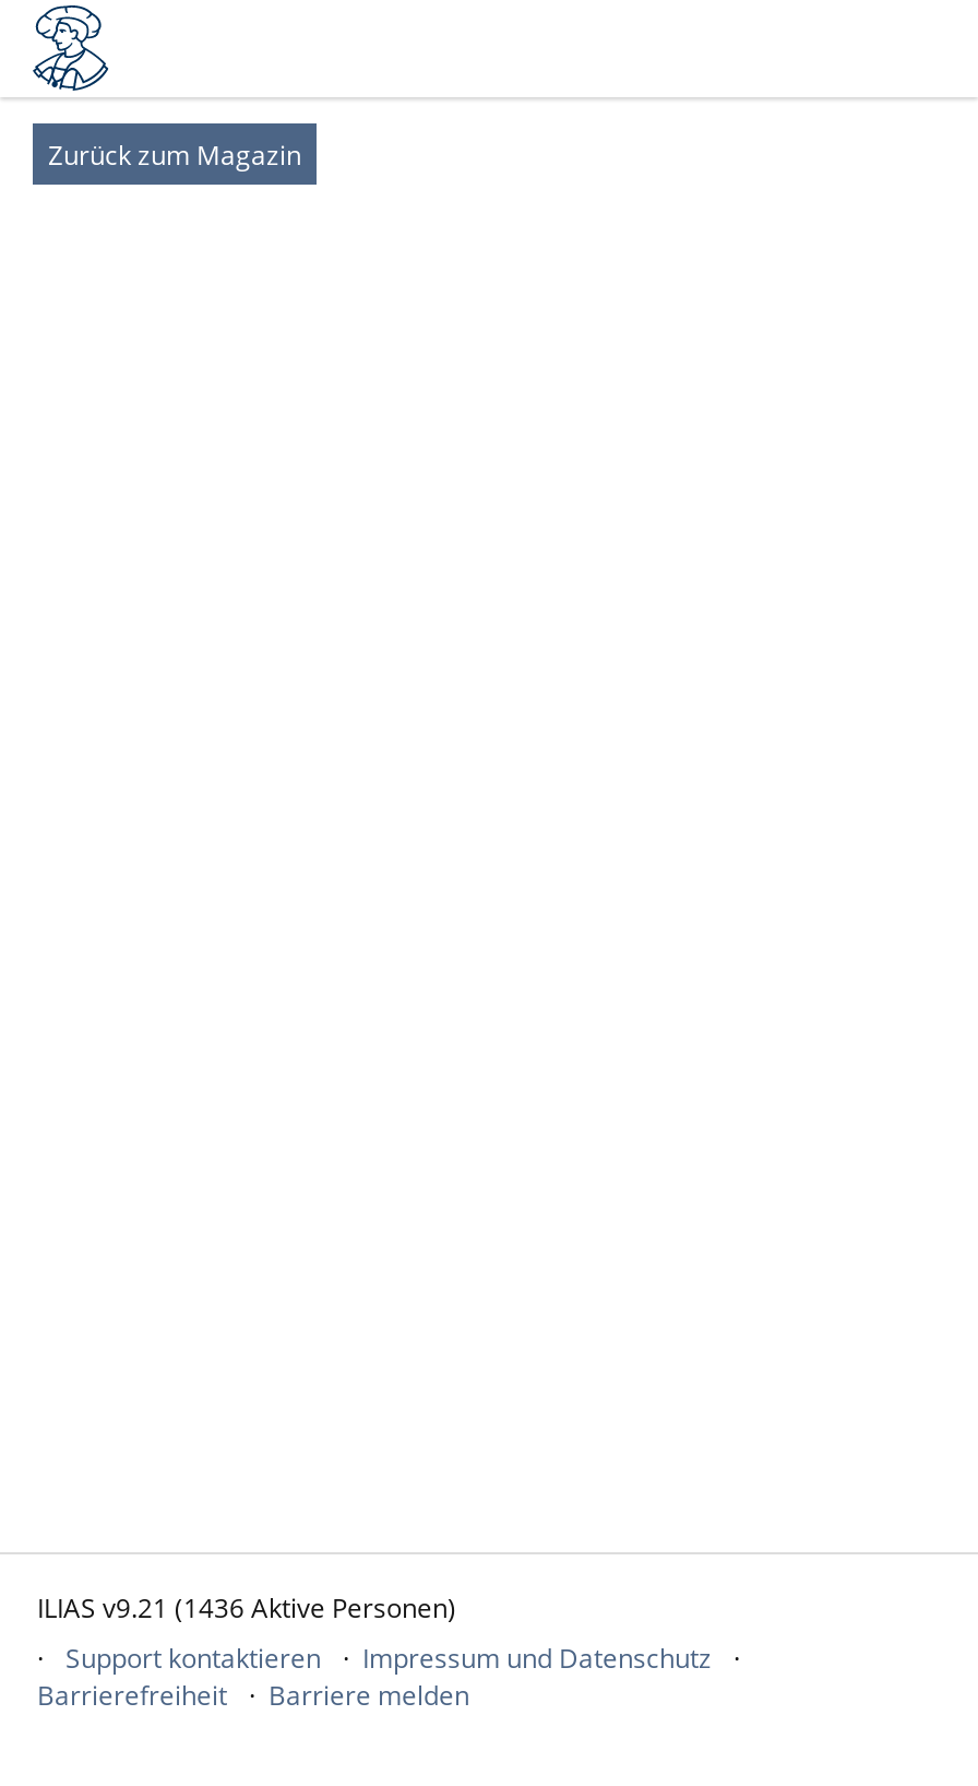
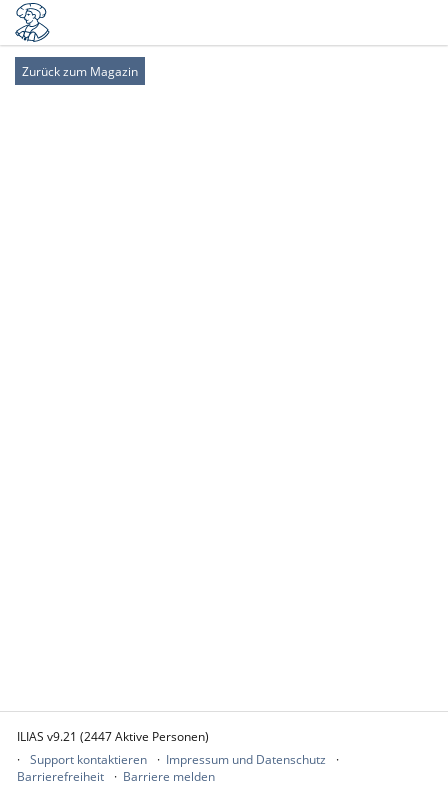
[37,1589,456,1627] ILIAS v9.21 (1436 Aktive Personen) -> [17,728,209,745] ILIAS v9.21 (2447 Aktive Personen)

